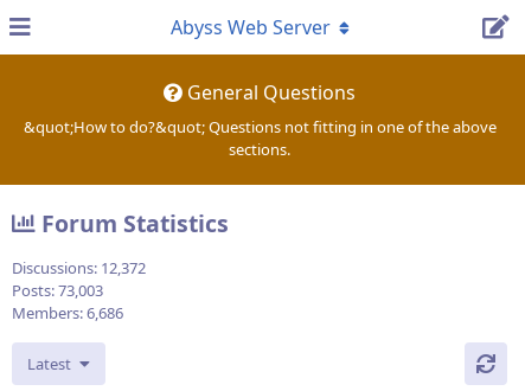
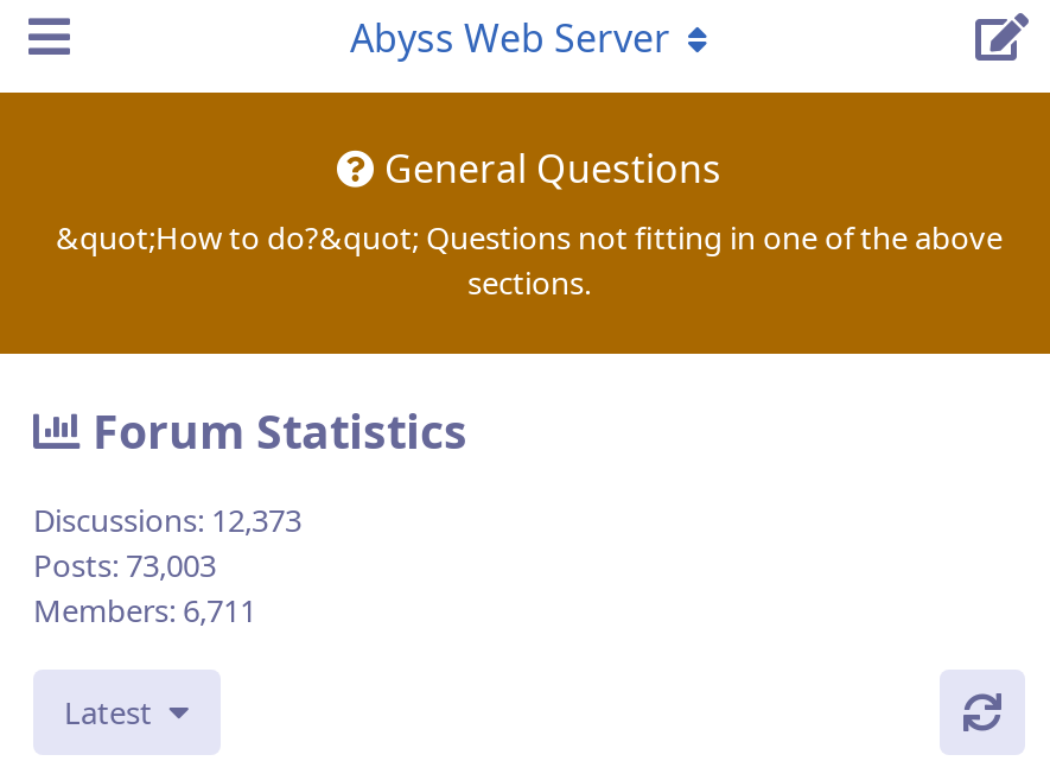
[12,257,146,279] Discussions: 12,372 -> [33,499,301,542] Discussions: 12,373
[12,302,123,324] Members: 6,686 -> [33,589,256,632] Members: 6,711

